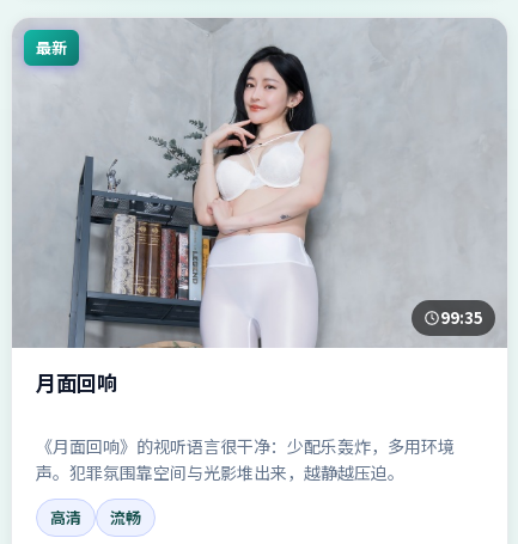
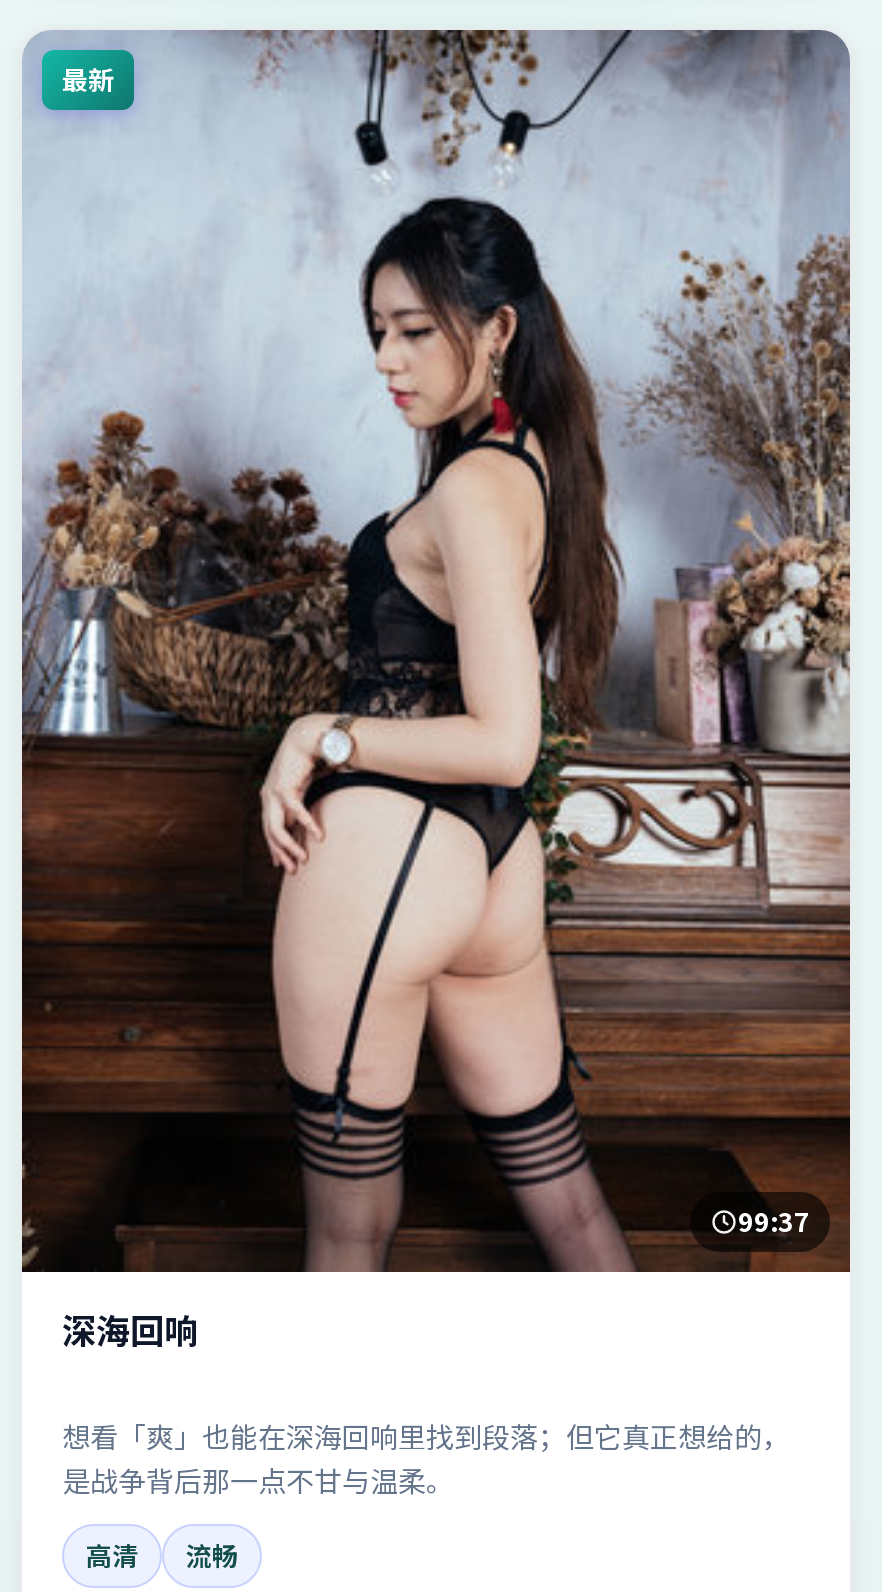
[13,18,507,349] [image] | 99:35 -> [20,28,852,1274] [image] | 99:37
[36,367,117,397] 月面回响 -> [62,1304,198,1354] 深海回响
[36,434,455,484] 《月面回响》的视听语言很干净：少配乐轰炸，多用环境 | 声。犯罪氛围靠空间与光影堆出来，越静越压迫。 -> [62,1416,790,1500] 想看「爽」也能在深海回响里找到段落；但它真正想给的， | 是战争背后那一点不甘与温柔。

